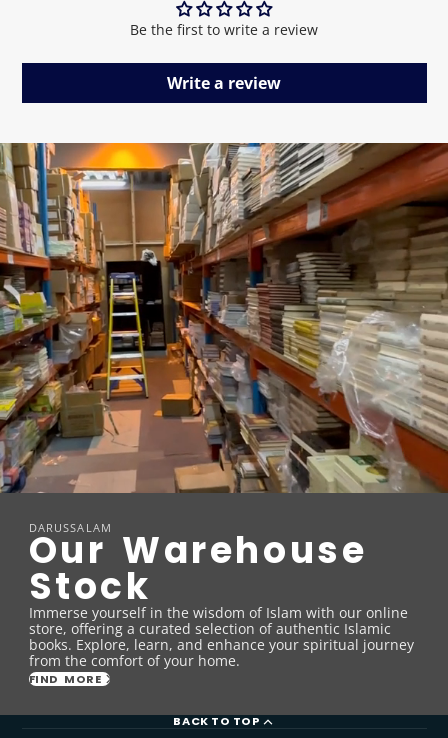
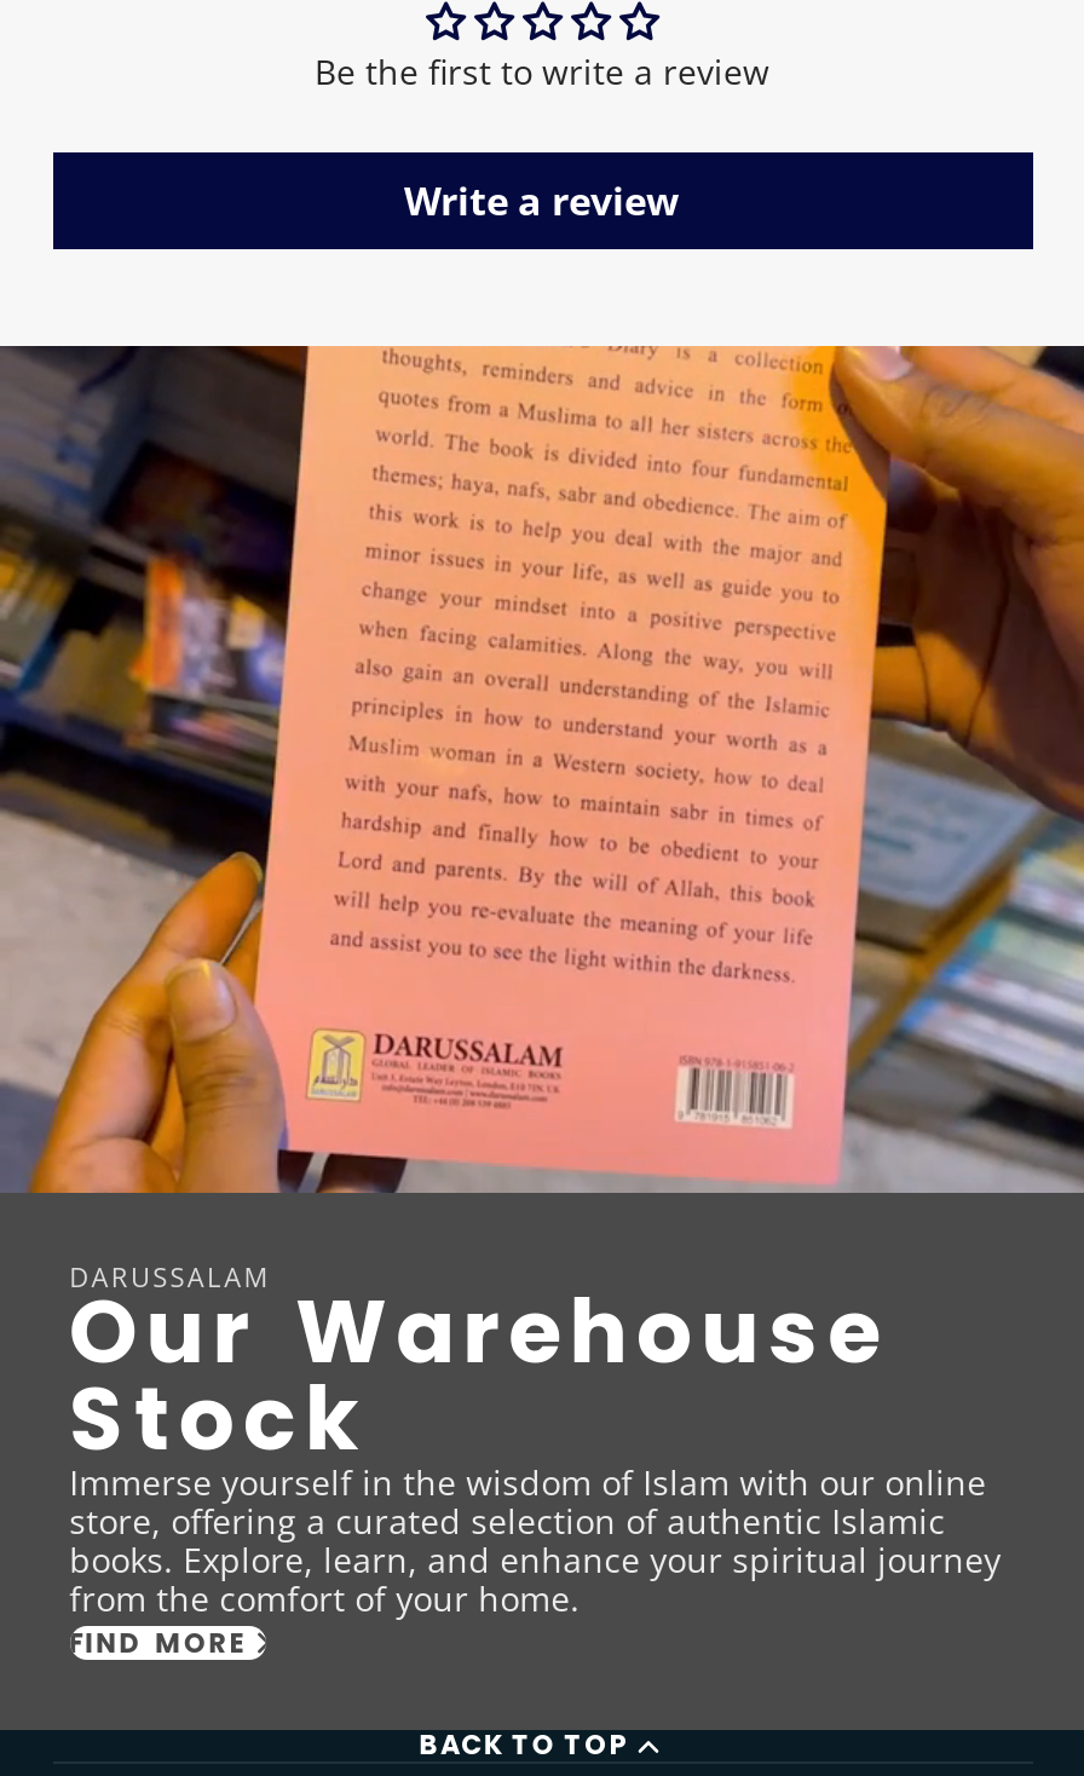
[3,142,445,494] [image] -> [7,344,1077,1195] [image]

